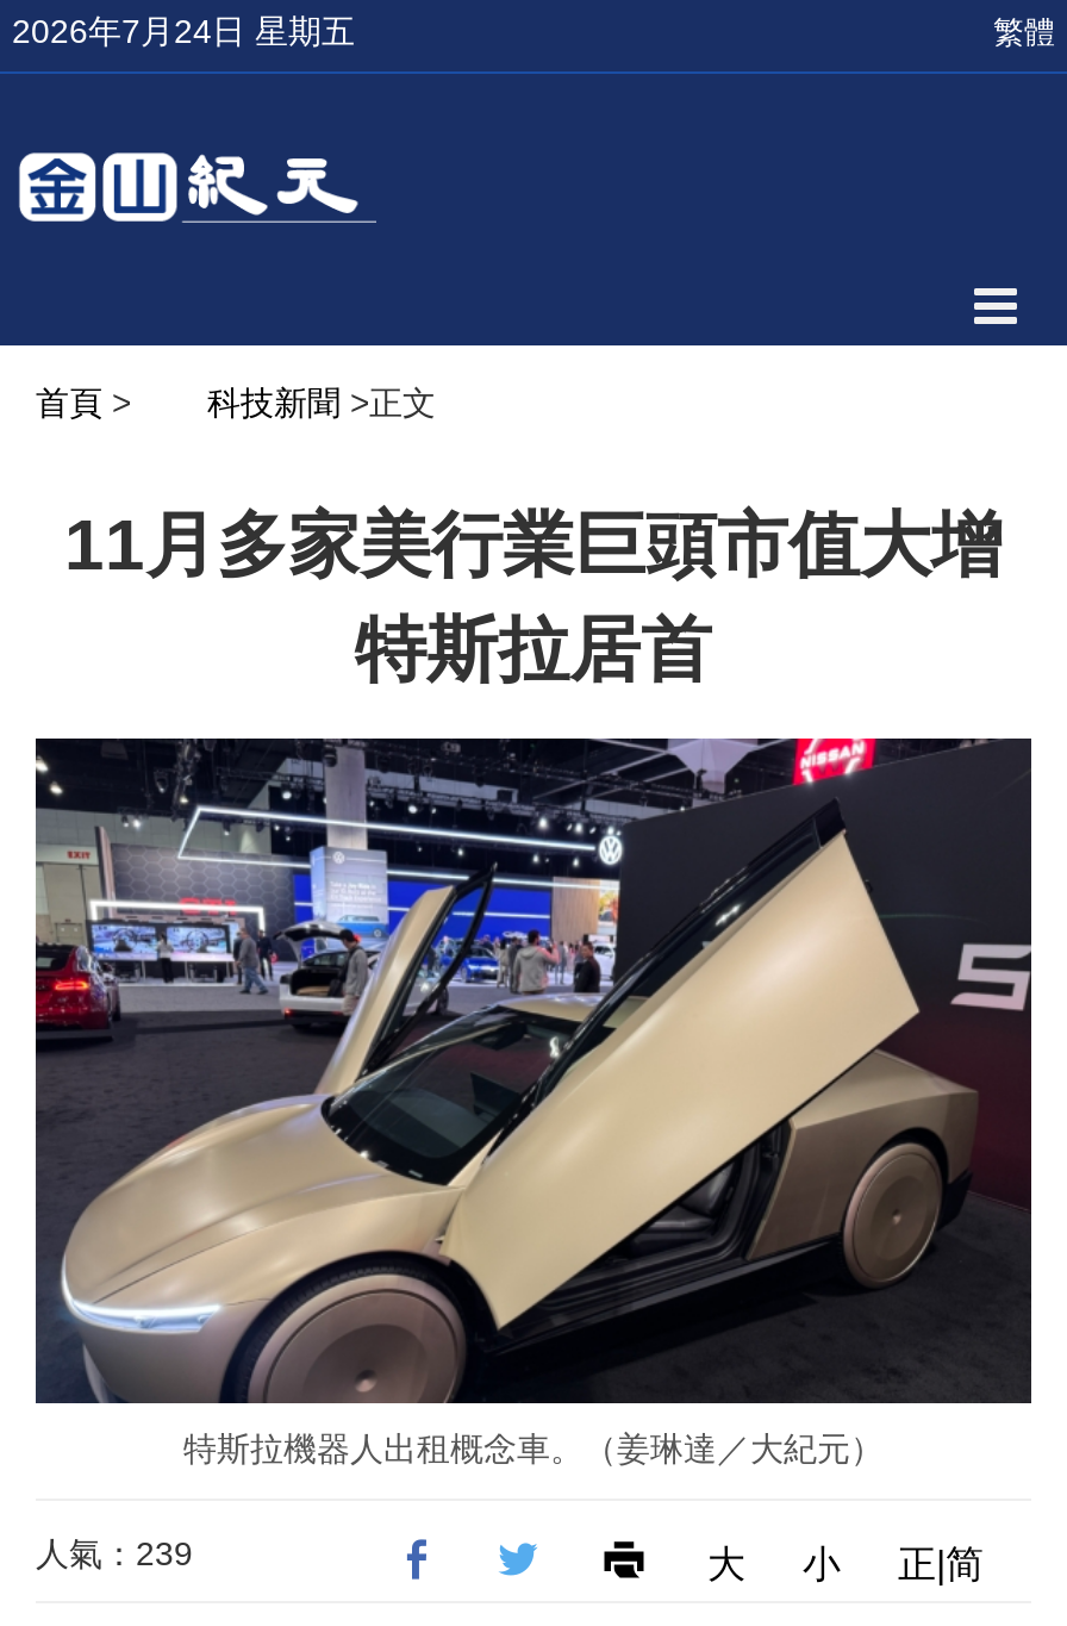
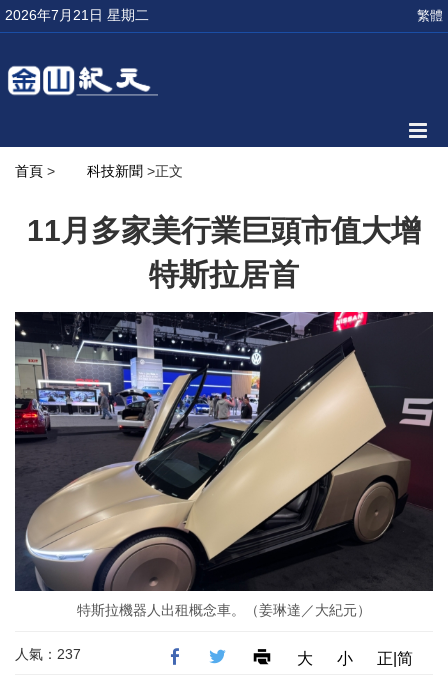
[12,12,355,50] 2026年7月24日 星期五 -> [5,7,149,23] 2026年7月21日 星期二
[36,1534,193,1572] 人氣：239 -> [15,646,81,662] 人氣：237

